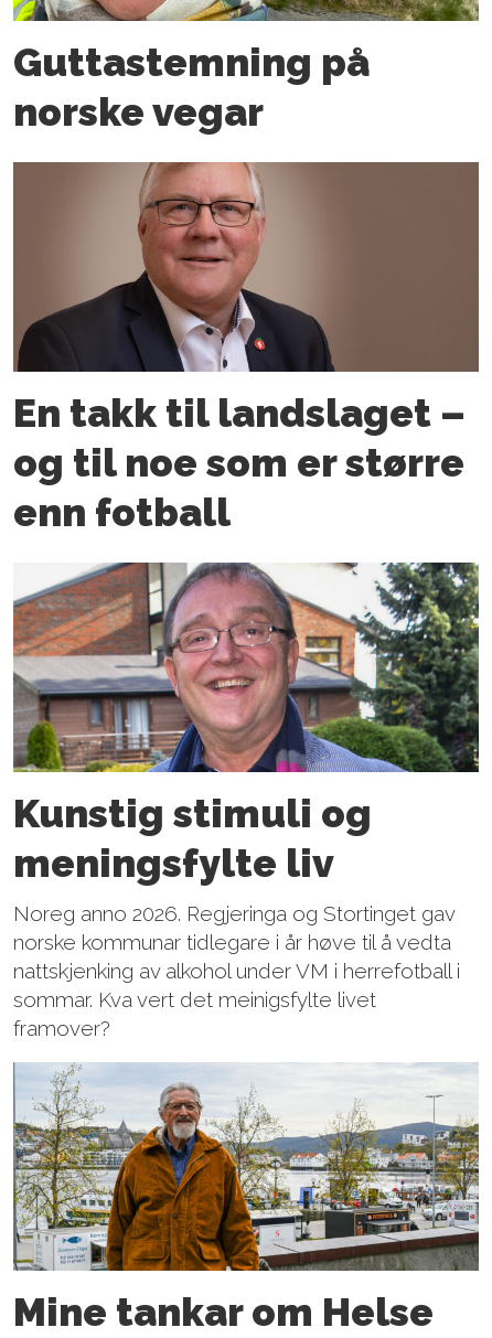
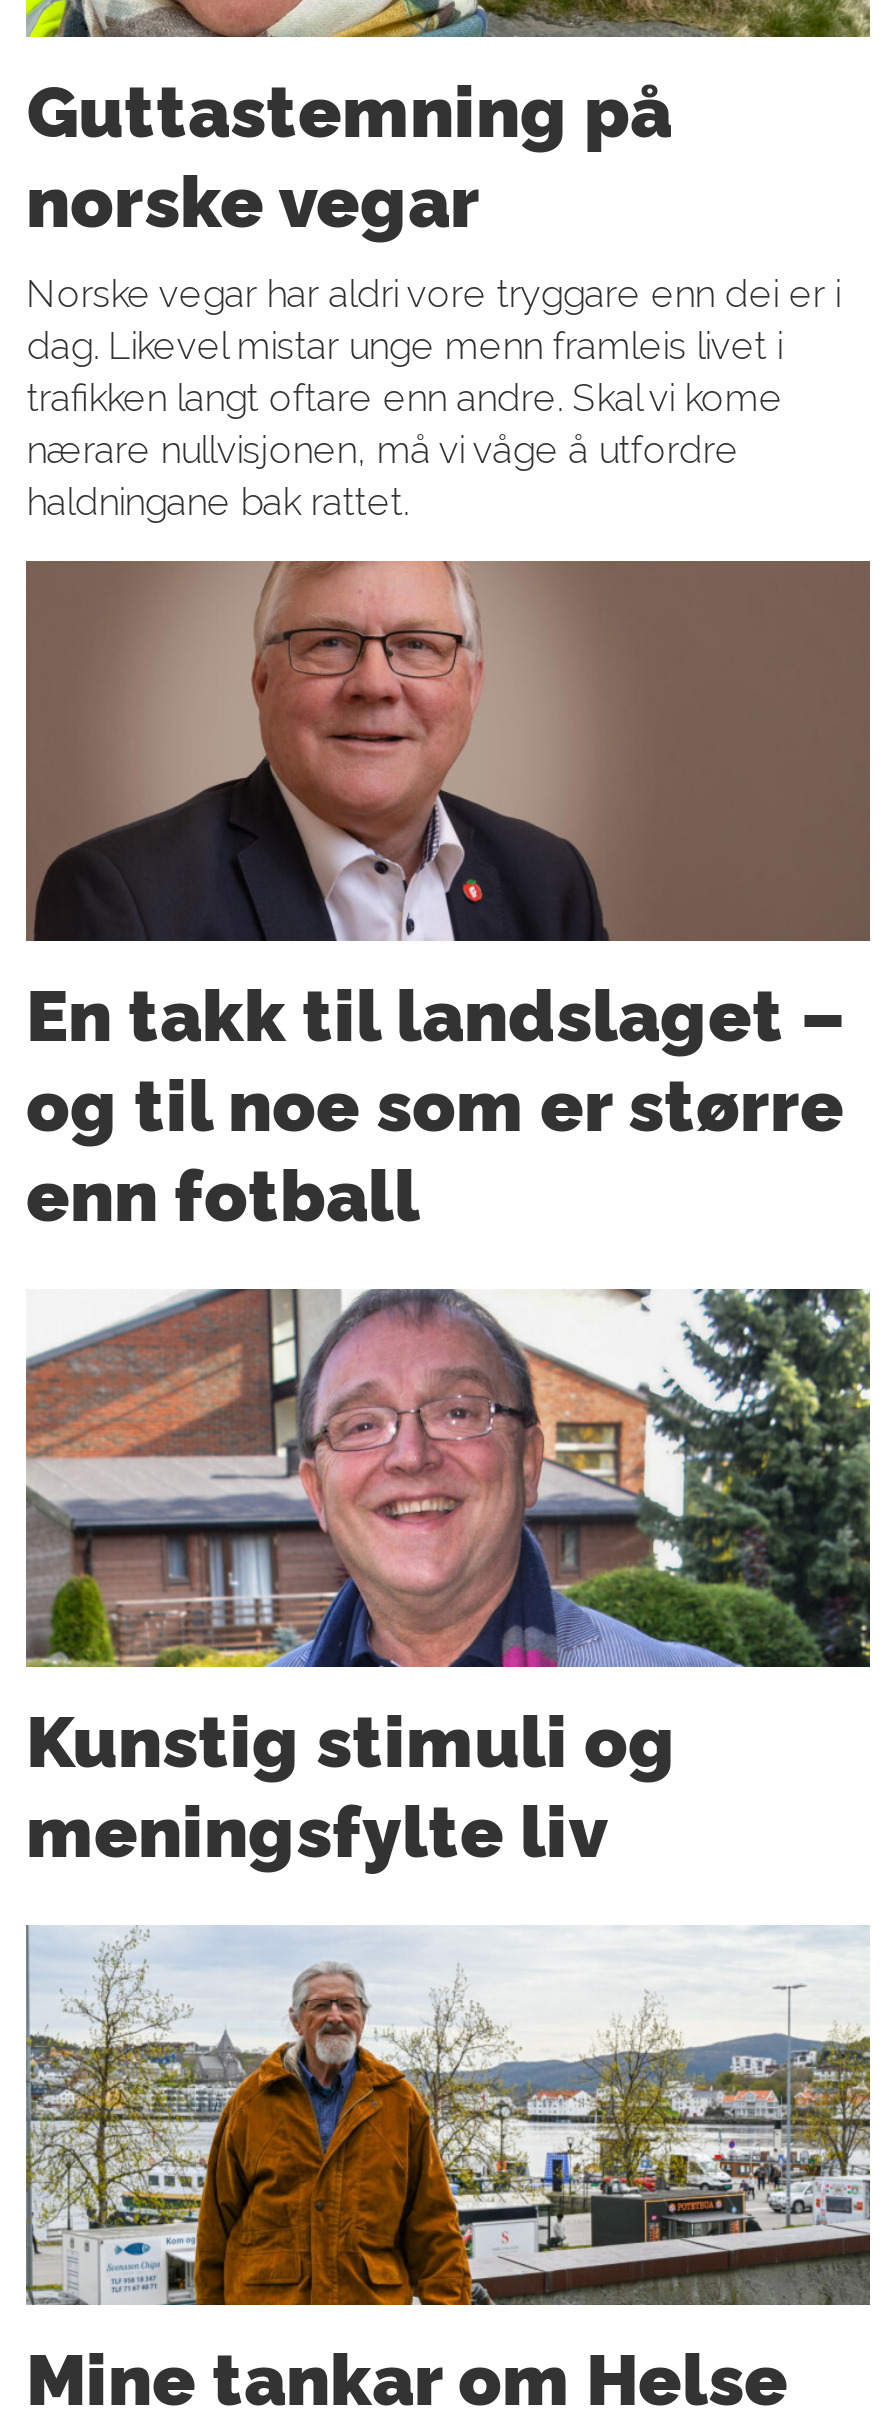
none -> [26,270,840,522] Norske vegar har aldri vore tryggare enn dei er i | dag. Likevel mistar unge menn framleis livet i | trafikken langt oftare enn andre. Skal vi kome | nærare nullvisjonen, må vi våge å utfordre | haldningane bak rattet.
moved [13,160,466,886] -> [26,558,846,1874]: [image] | En takk til landslaget – | og til noe som er større | enn fotball | Kunstig stimuli og | meningsfylte liv
[13,901,460,1040] Noreg anno 2026. Regjeringa og Stortinget gav | norske kommunar tidlegare i år høve til å vedta | nattskjenking av alkohol under VM i herrefotball i | sommar. Kva vert det meinigsfylte livet | framover? -> none

